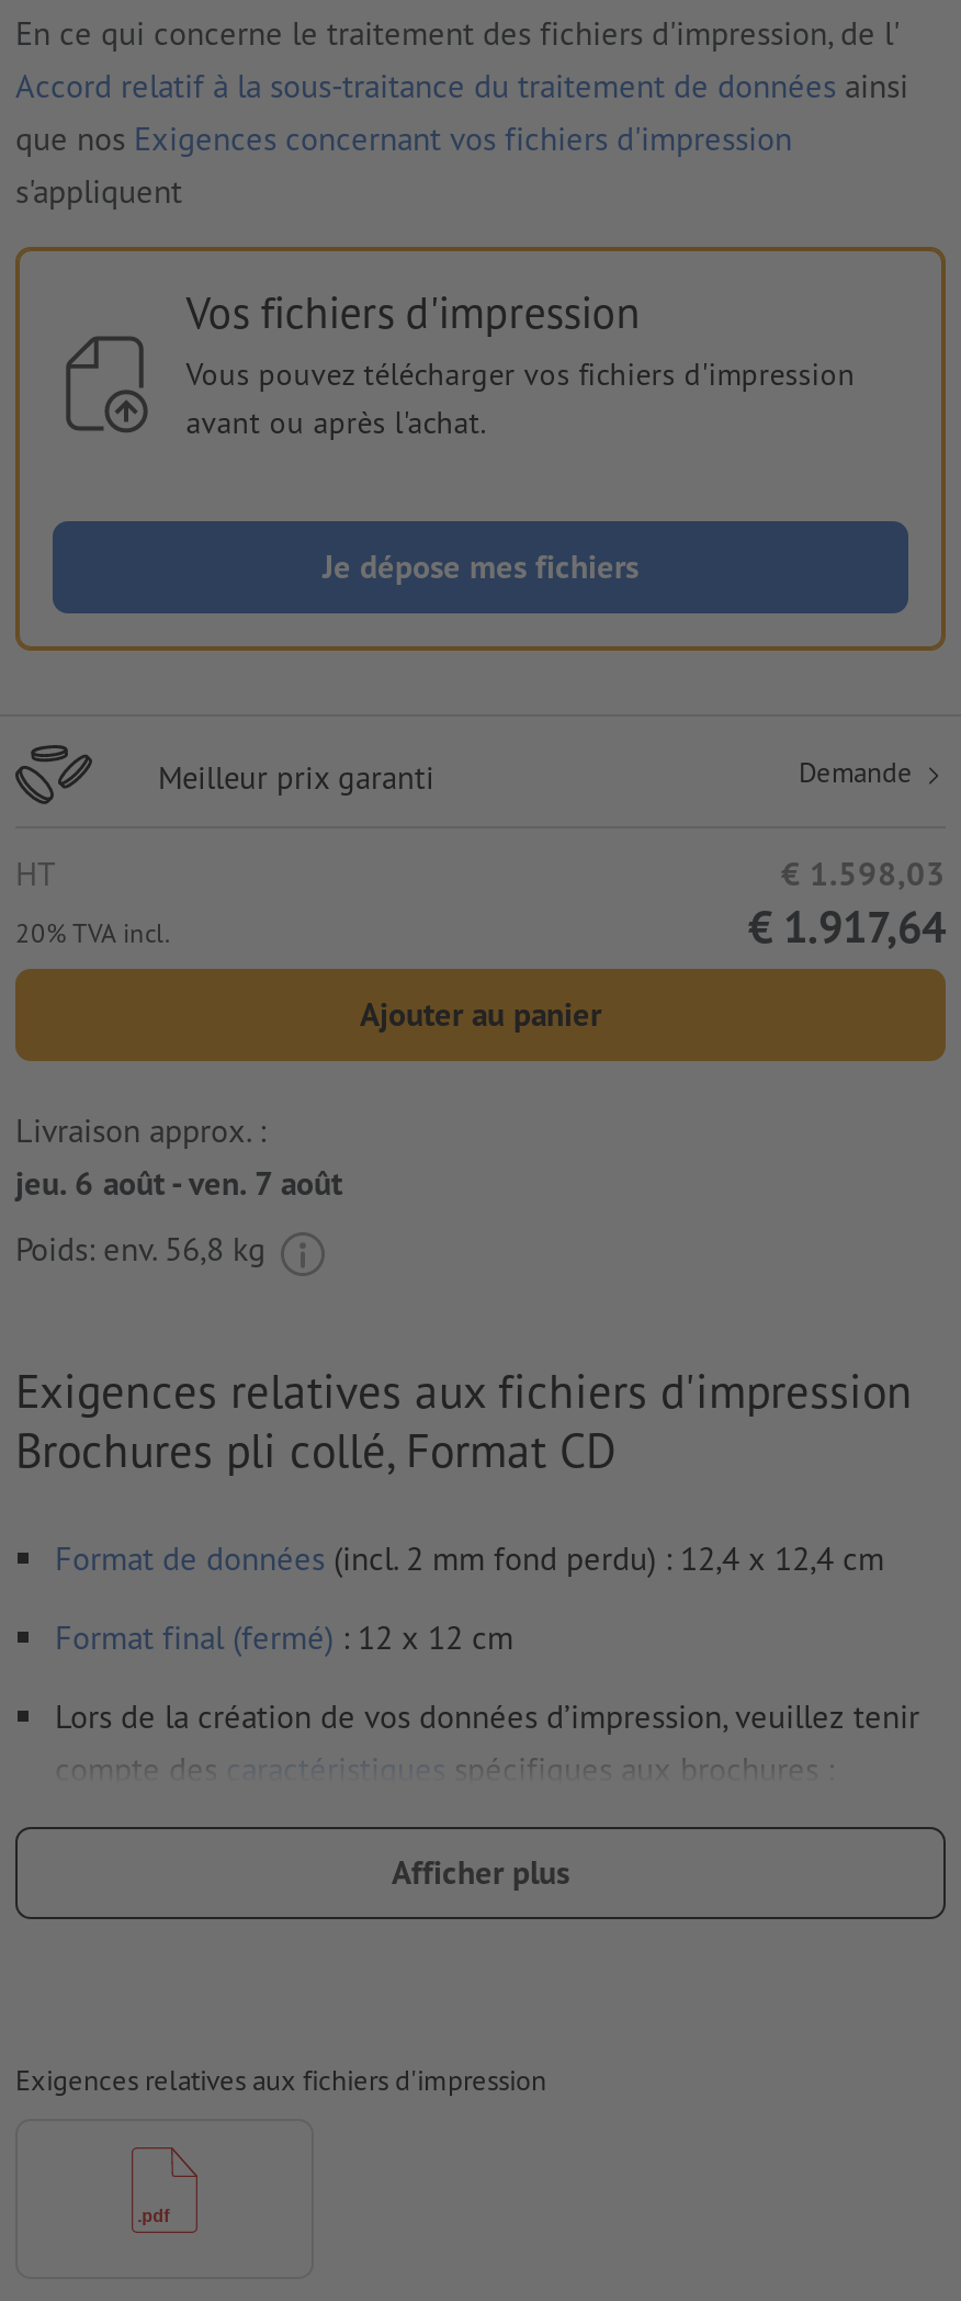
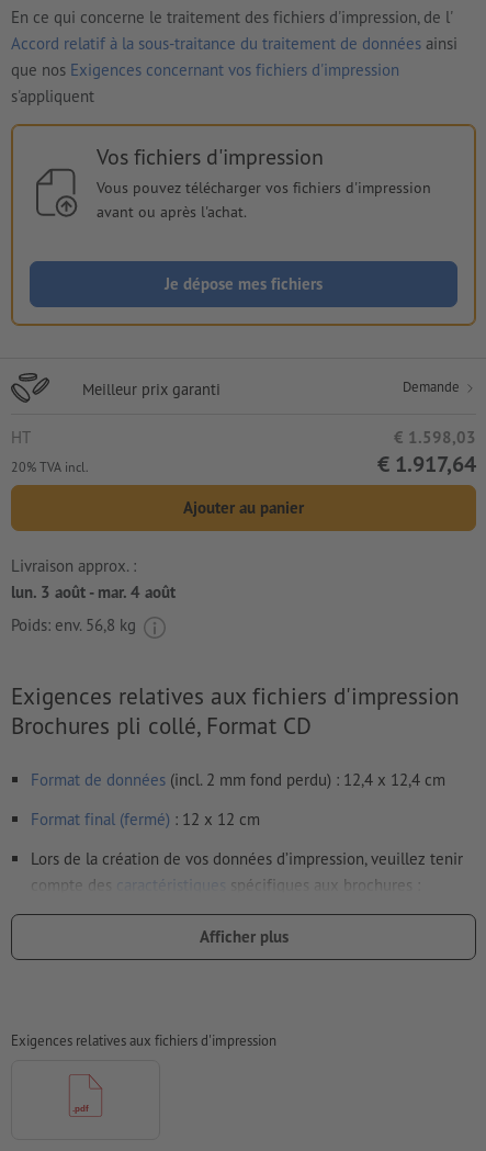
[15,1162,342,1203] jeu. 6 août - ven. 7 août -> [11,581,176,602] lun. 3 août - mar. 4 août

